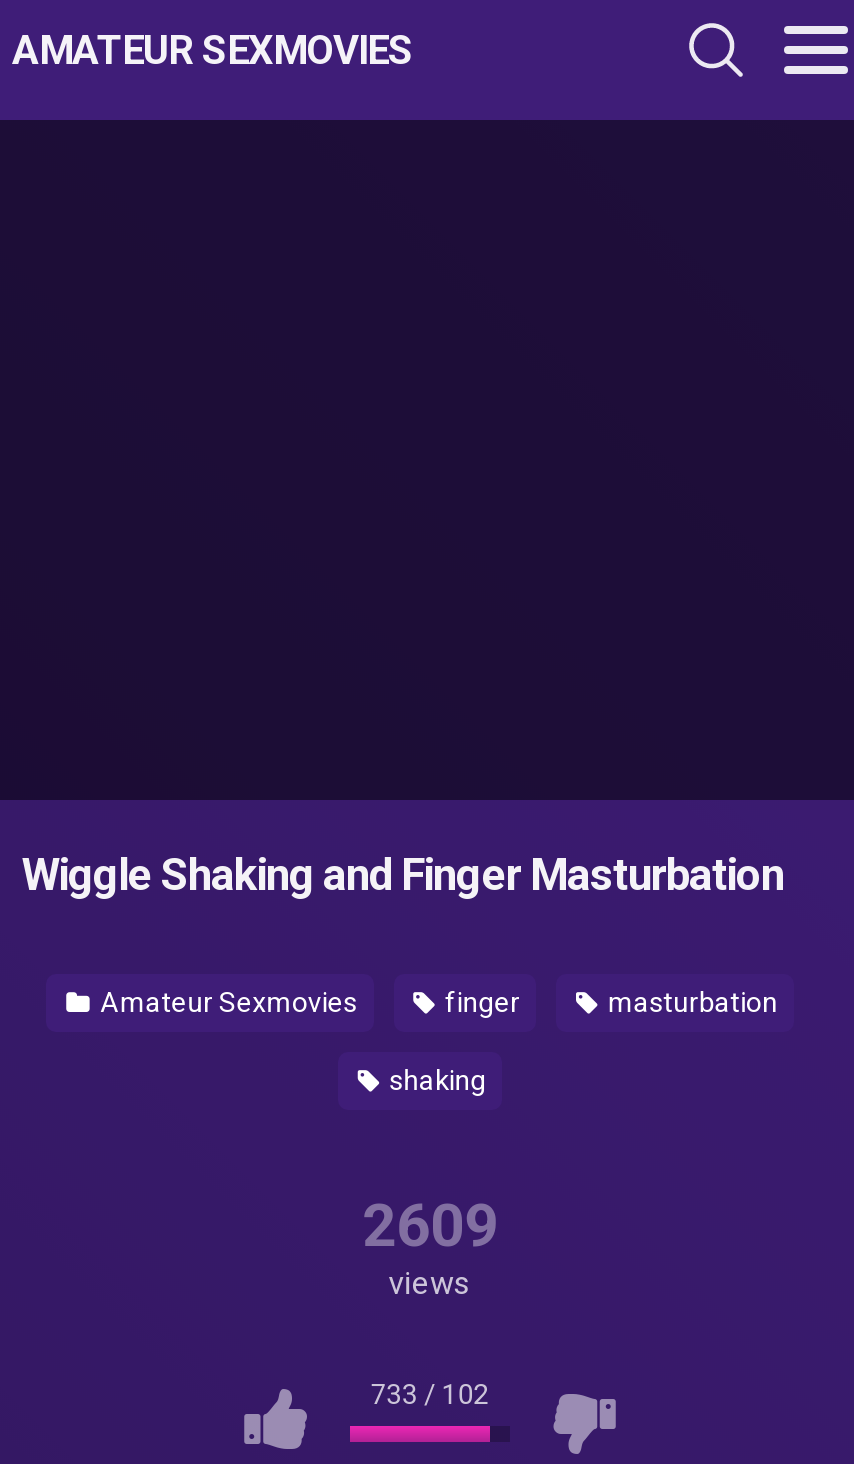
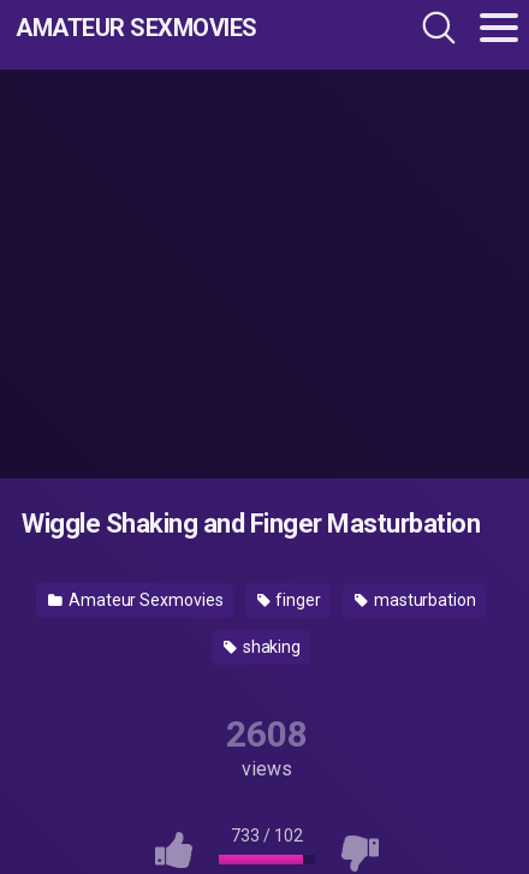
[362,1190,498,1260] 2609 -> [226,713,308,755] 2608

